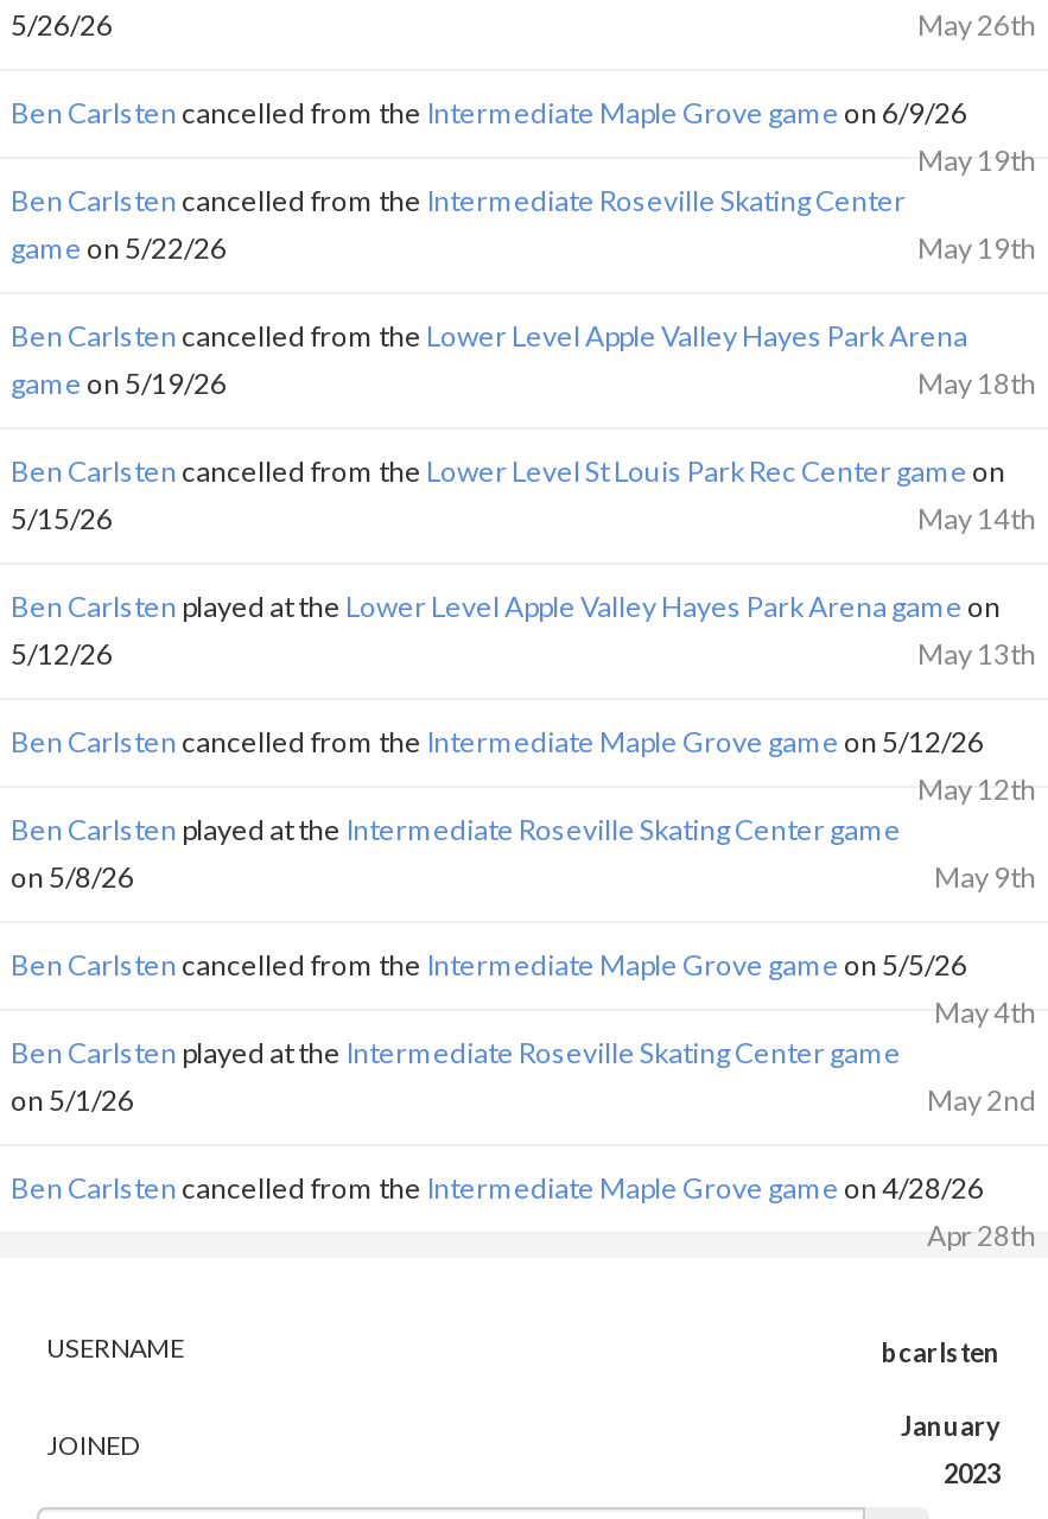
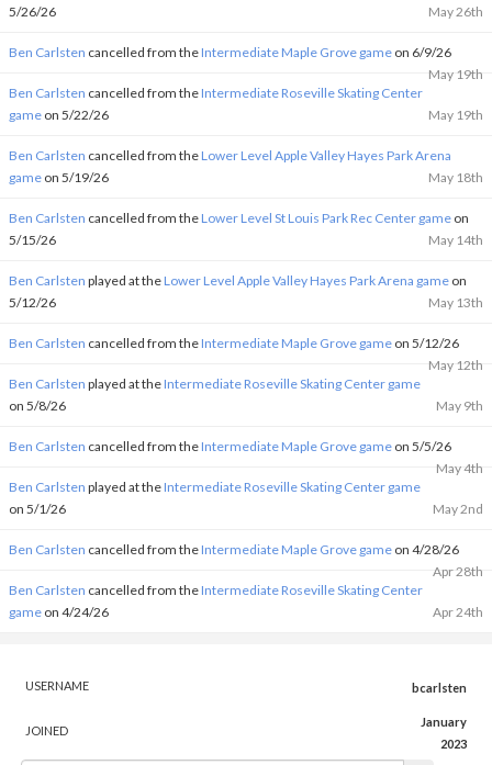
none -> [9,582,483,620] Ben Carlsten cancelled from the Intermediate Roseville Skating Center | game on 4/24/26 | Apr 24th

